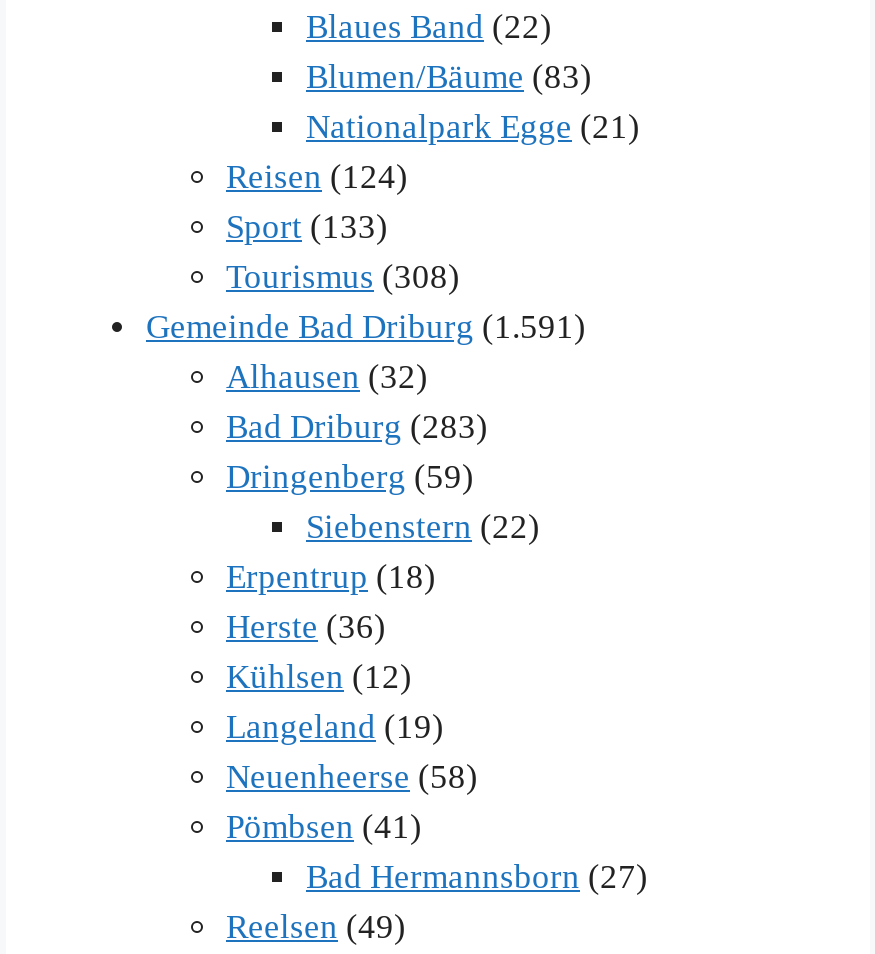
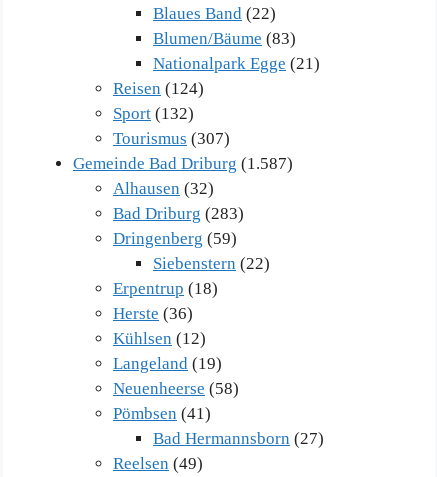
[226,208,388,246] Sport (133) -> [113,104,194,123] Sport (132)
[226,258,460,296] Tourismus (308) -> [113,129,230,148] Tourismus (307)
[146,308,586,346] Gemeinde Bad Driburg (1.591) -> [73,154,293,173] Gemeinde Bad Driburg (1.587)

